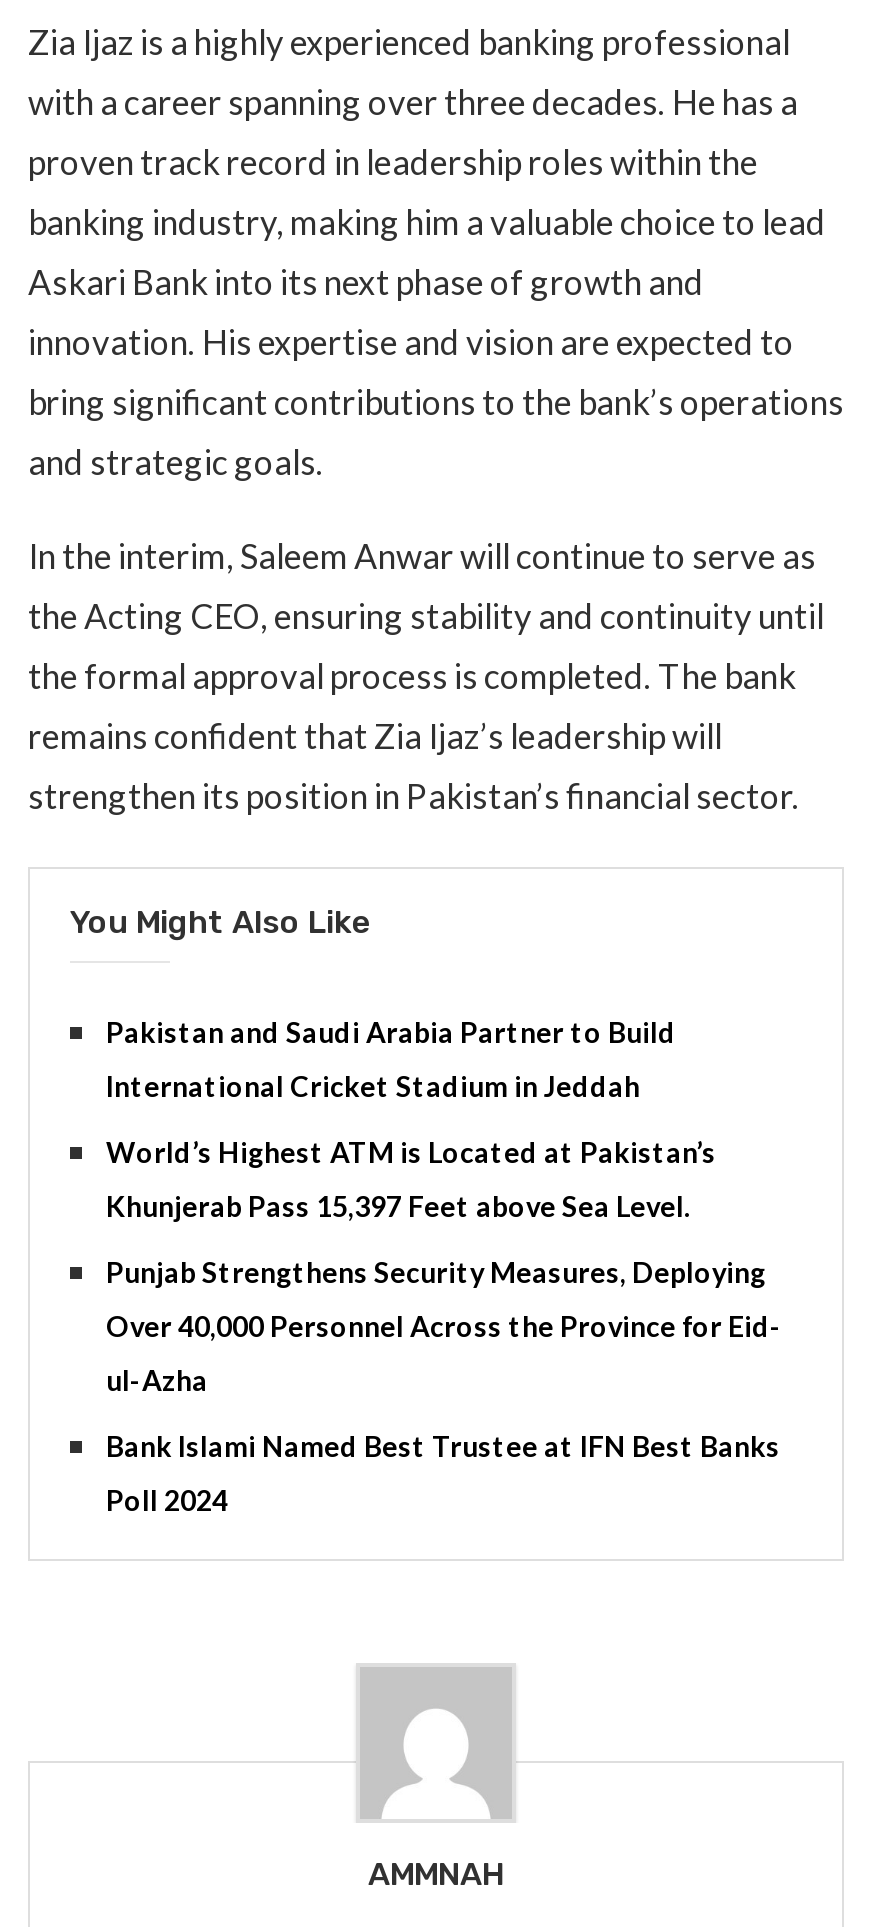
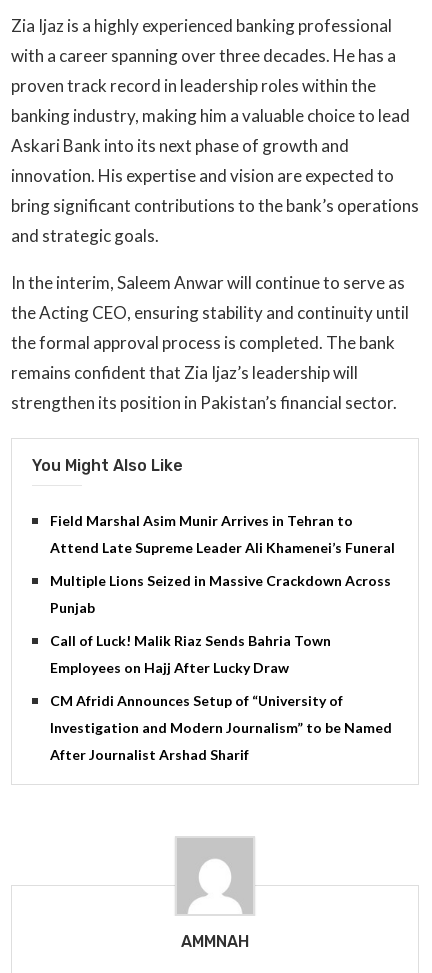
[106,1014,676,1048] Pakistan and Saudi Arabia Partner to Build -> [50,512,353,529] Field Marshal Asim Munir Arrives in Tehran to
[106,1068,640,1102] International Cricket Stadium in Jeddah -> [50,539,395,556] Attend Late Supreme Leader Ali Khamenei’s Funeral
[106,1134,716,1168] World’s Highest ATM is Located at Pakistan’s -> [50,572,391,589] Multiple Lions Seized in Massive Crackdown Across
[106,1188,690,1222] Khunjerab Pass 15,397 Feet above Sea Level. -> [50,599,95,616] Punjab
[106,1254,766,1288] Punjab Strengthens Security Measures, Deploying -> [50,632,331,649] Call of Luck! Malik Riaz Sends Bahria Town
[106,1308,782,1342] Over 40,000 Personnel Across the Province for Eid- -> [50,659,289,676] Employees on Hajj After Lucky Draw
[106,1362,208,1396] ul-Azha -> [50,692,343,709] CM Afridi Announces Setup of “University of
[106,1428,780,1462] Bank Islami Named Best Trustee at IFN Best Banks -> [50,719,392,736] Investigation and Modern Journalism” to be Named
[106,1482,228,1516] Poll 2024 -> [50,746,249,763] After Journalist Arshad Sharif

